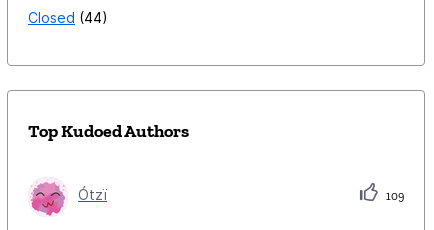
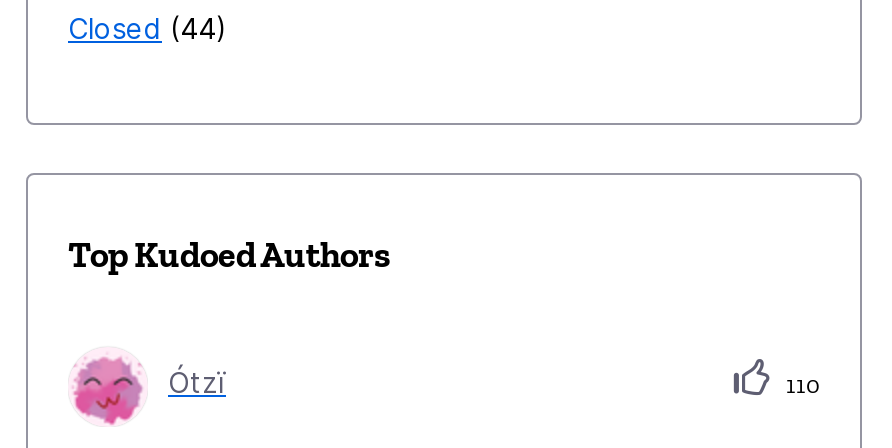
[383,189,404,203] 109 -> [780,371,820,399] 110

